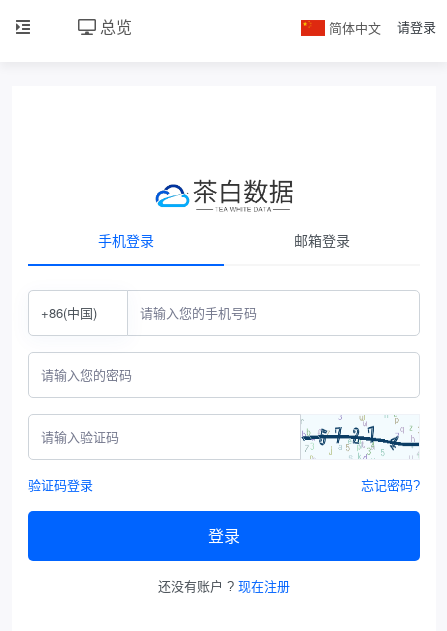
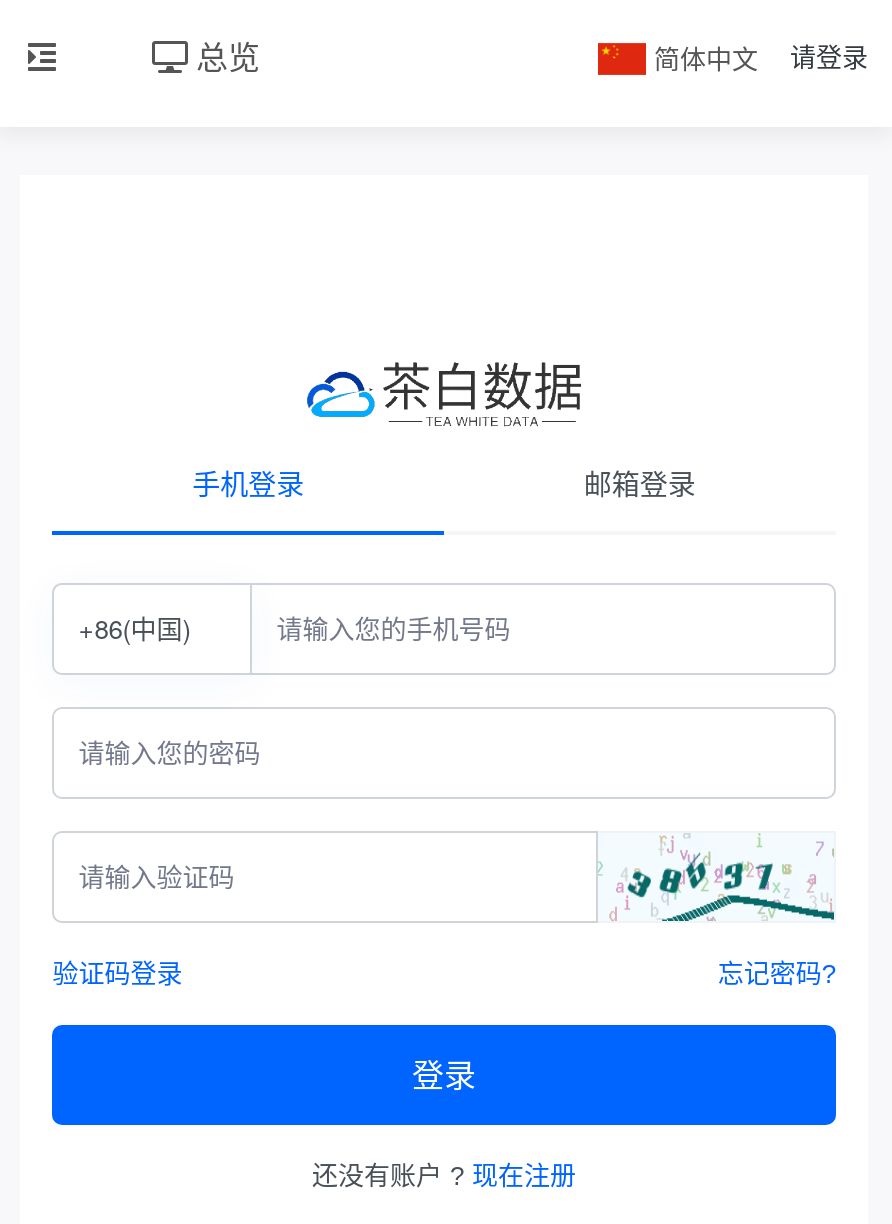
[301,416,420,459] [image] -> [600,835,836,923] [image]

